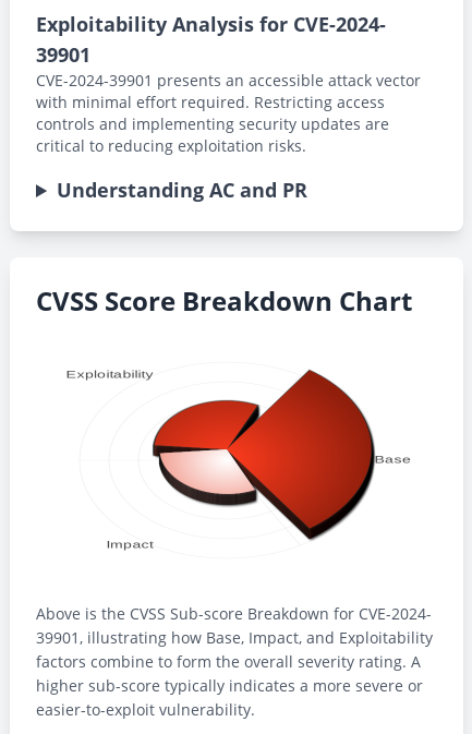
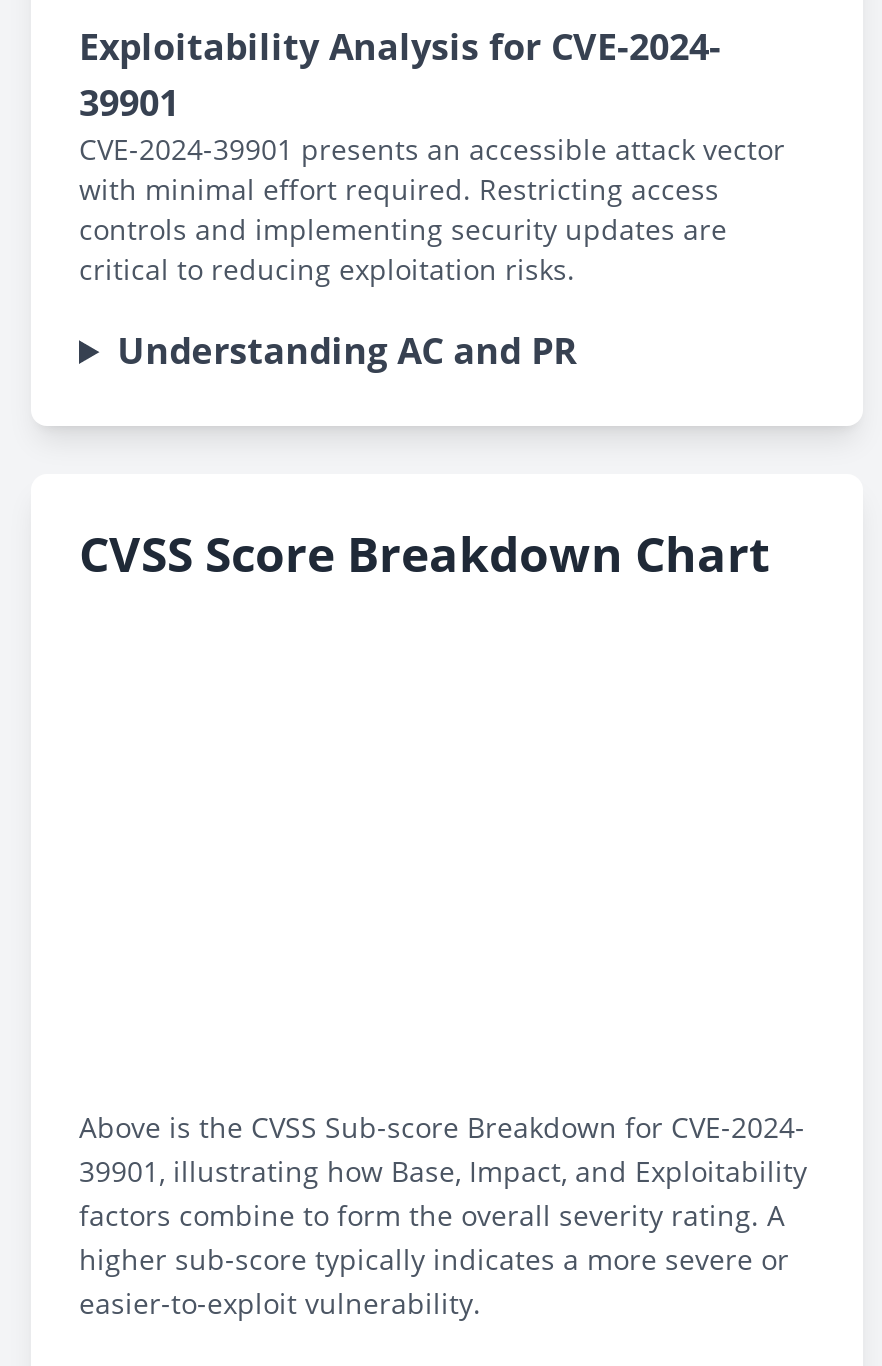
[66,369,411,551] [image] -> none

